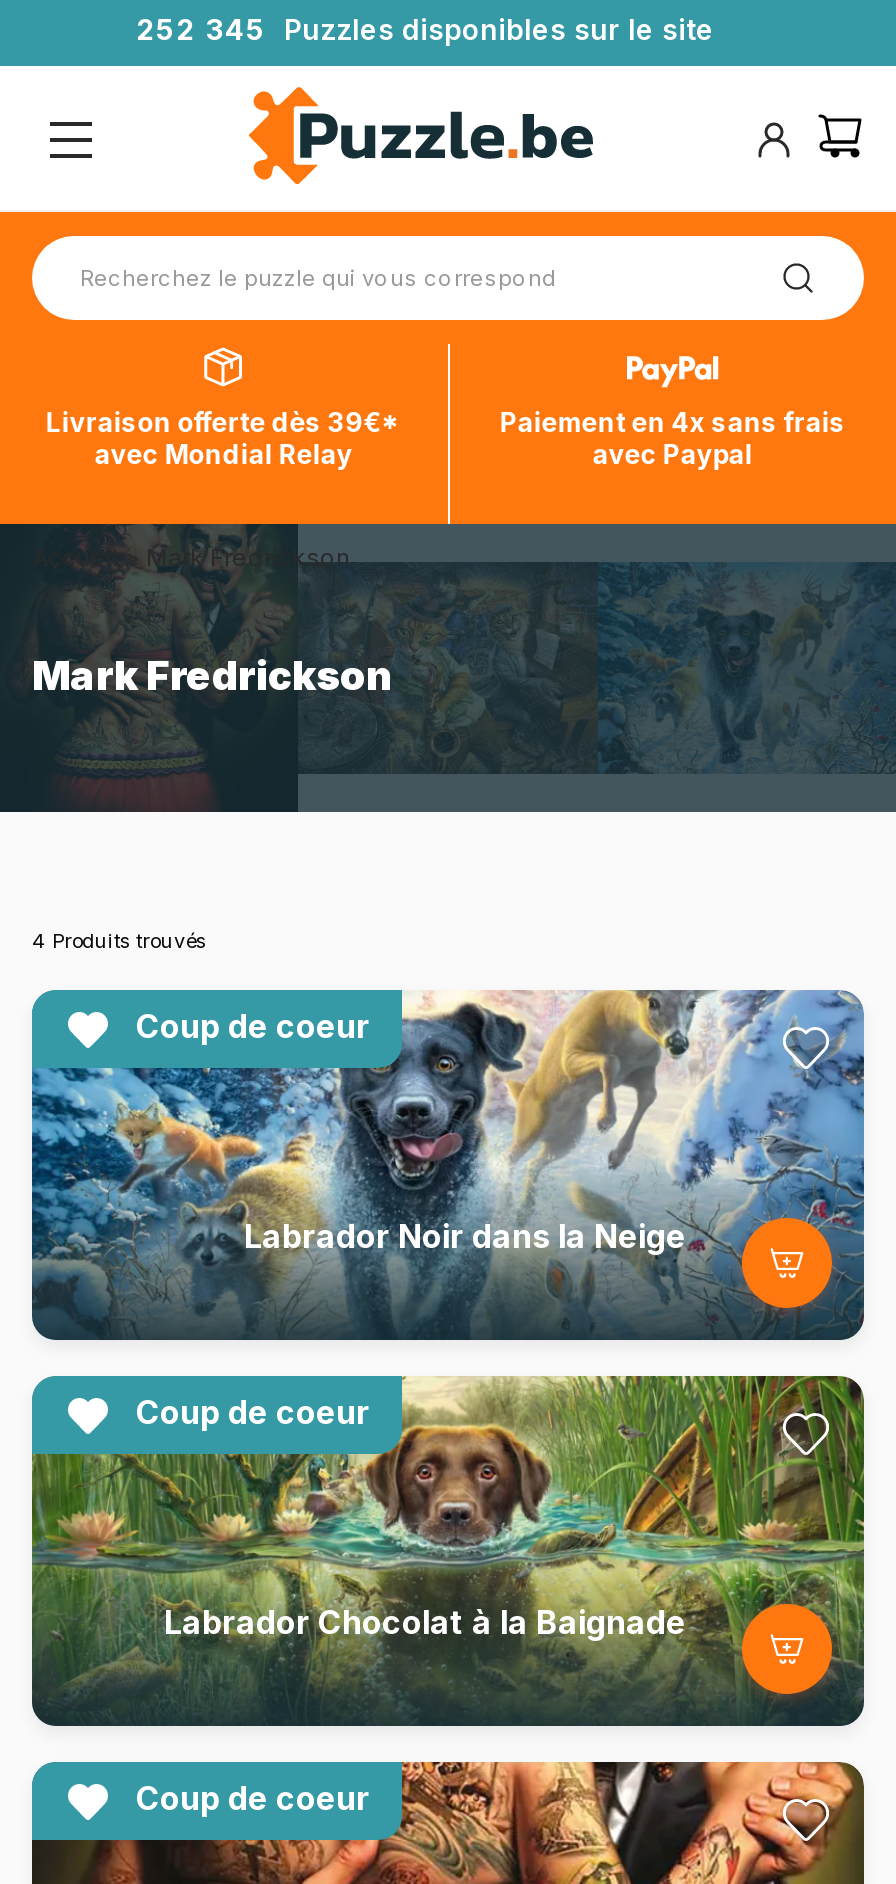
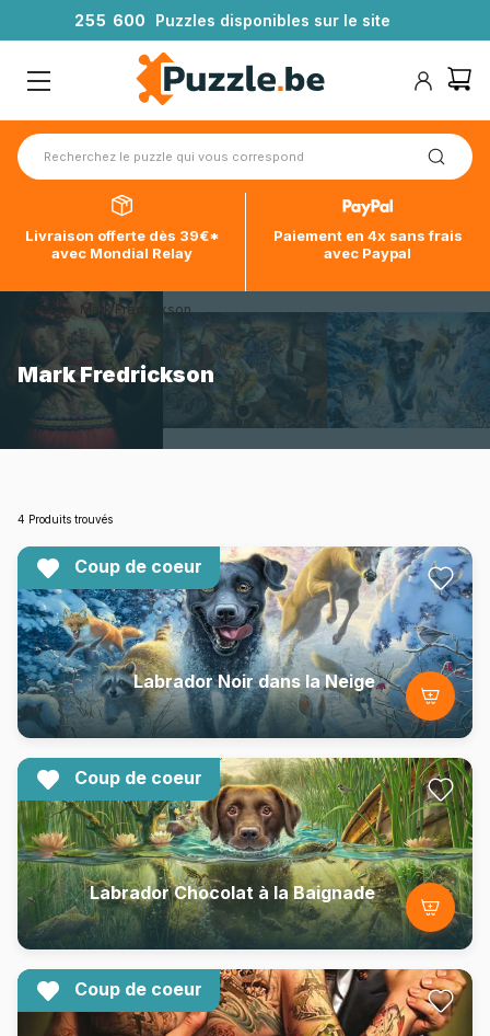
[136,11,714,46] 25 2 345 Puzzles disponibles sur le site -> [74,10,390,30] 25 5 600 Puzzles disponibles sur le site

